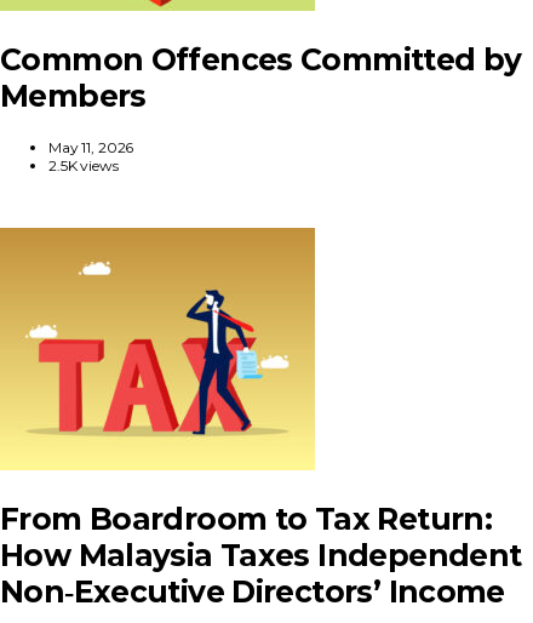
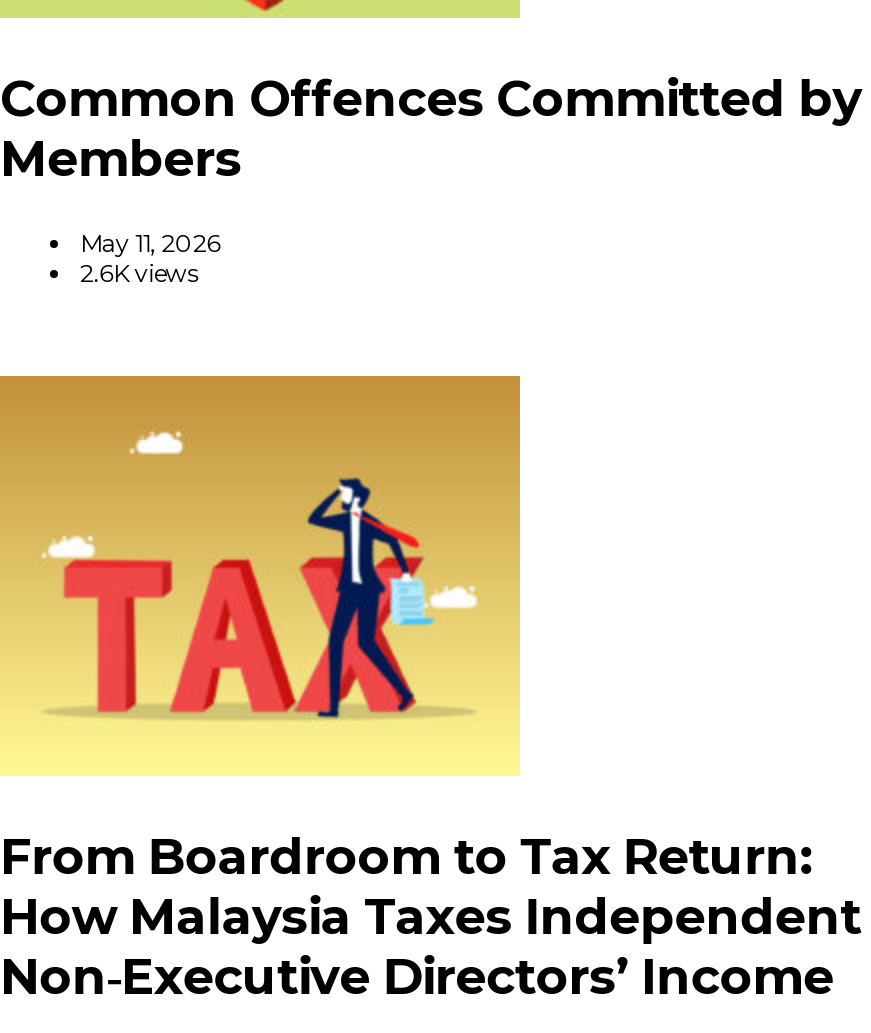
[48,156,118,175] 2.5K views -> [80,258,197,288] 2.6K views

